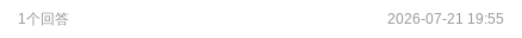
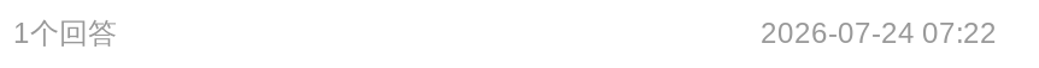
[387,11,504,27] 2026-07-21 19:55 -> [761,17,997,50] 2026-07-24 07:22

